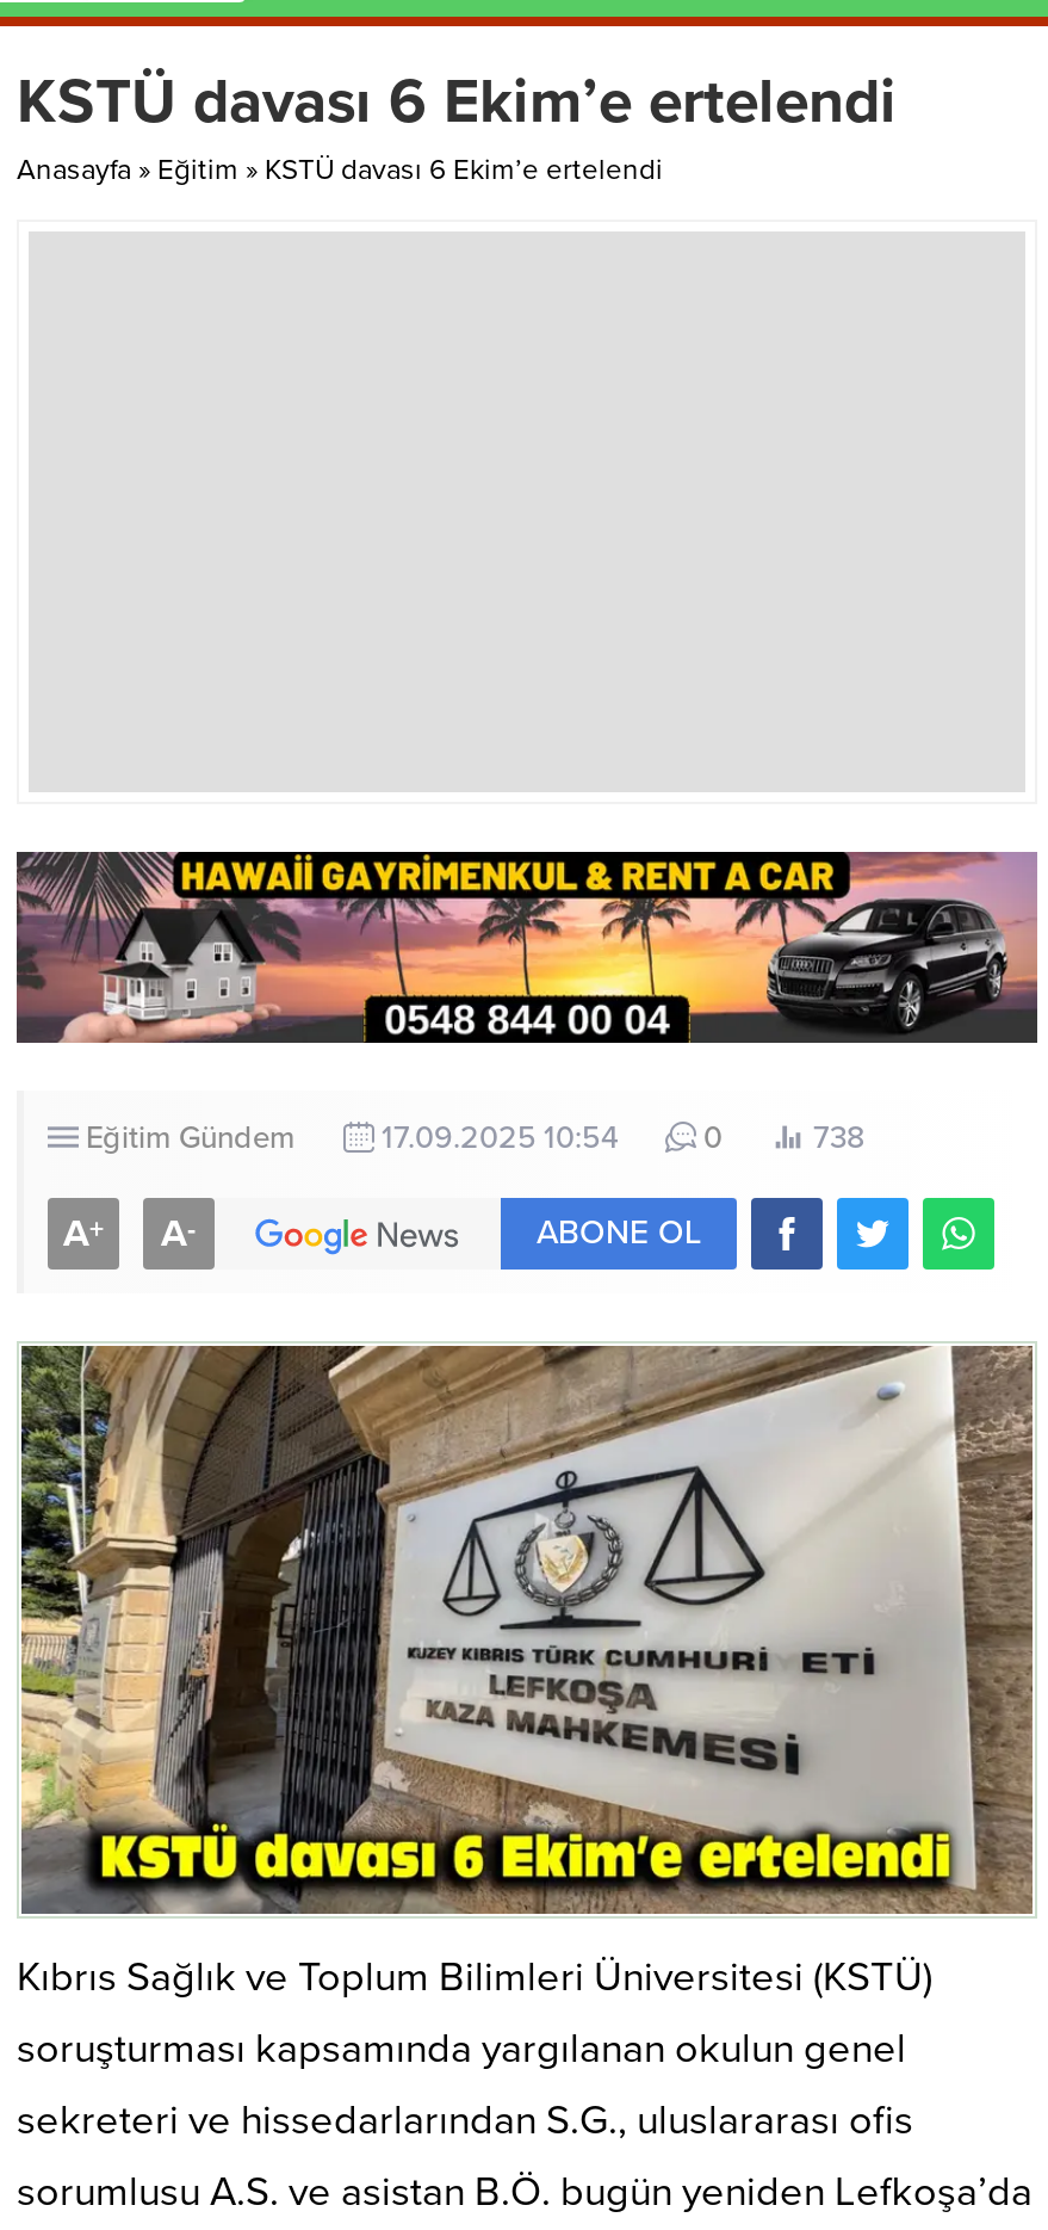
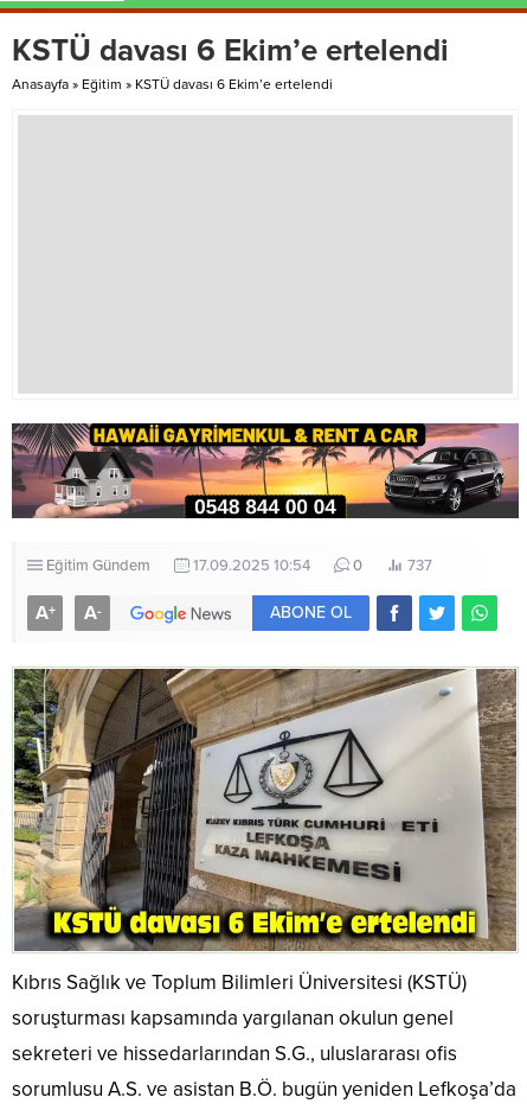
[813,1119,866,1157] 738 -> [407,556,432,575] 737

